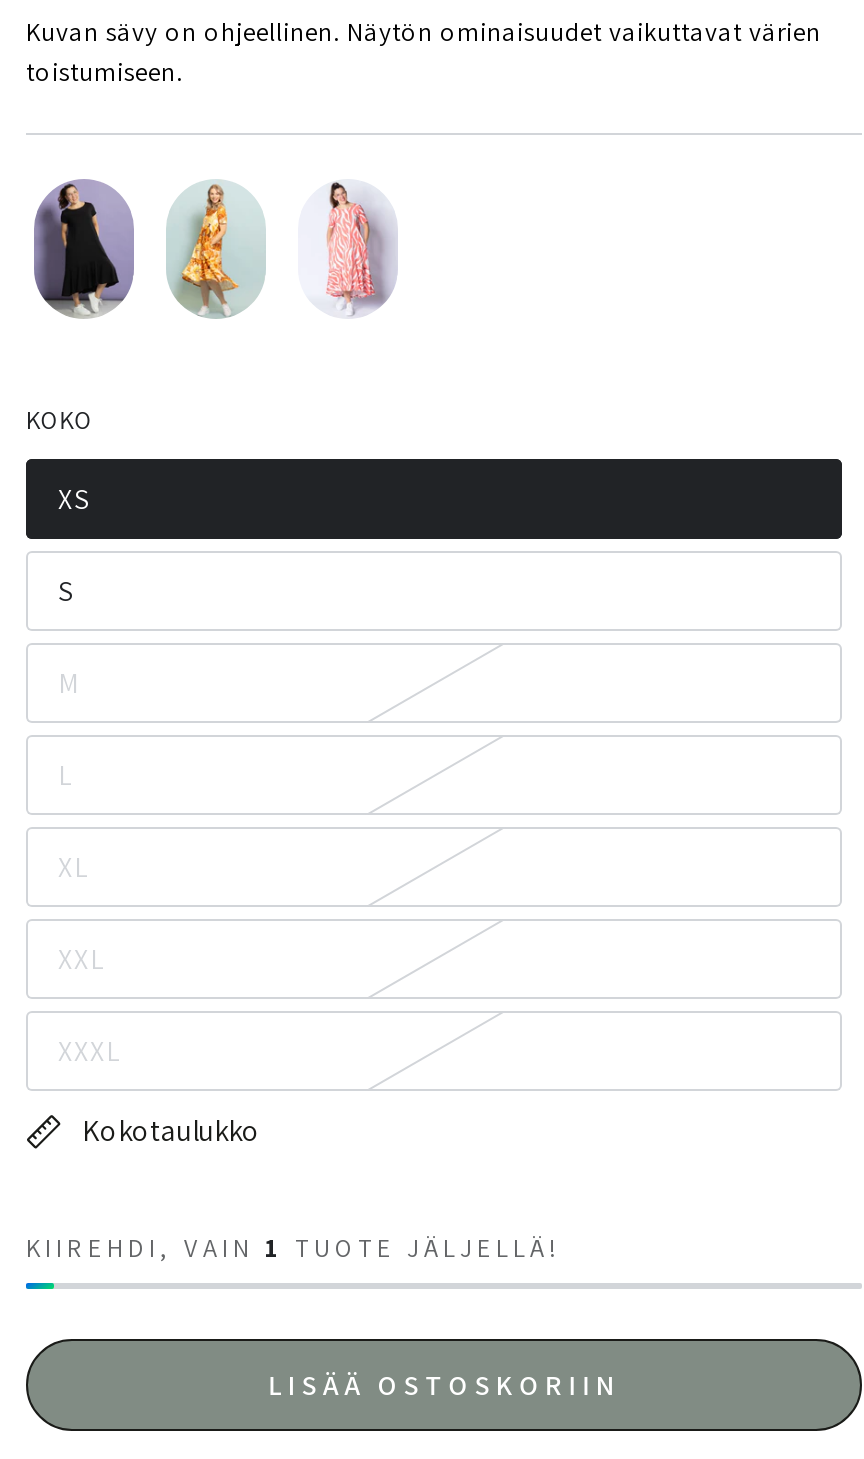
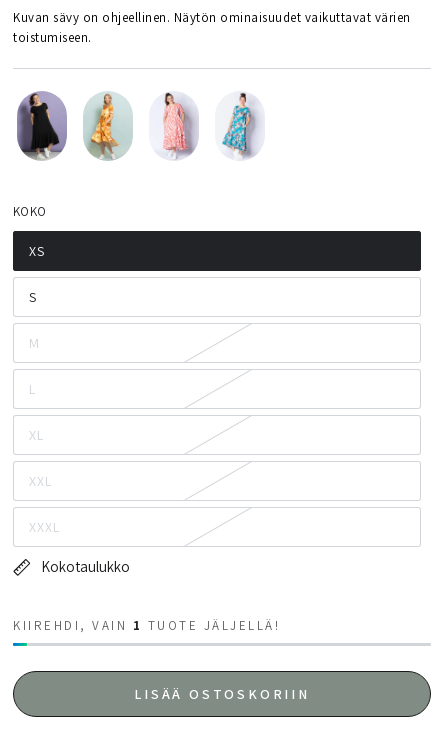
none -> [221,92,262,160] [image]

